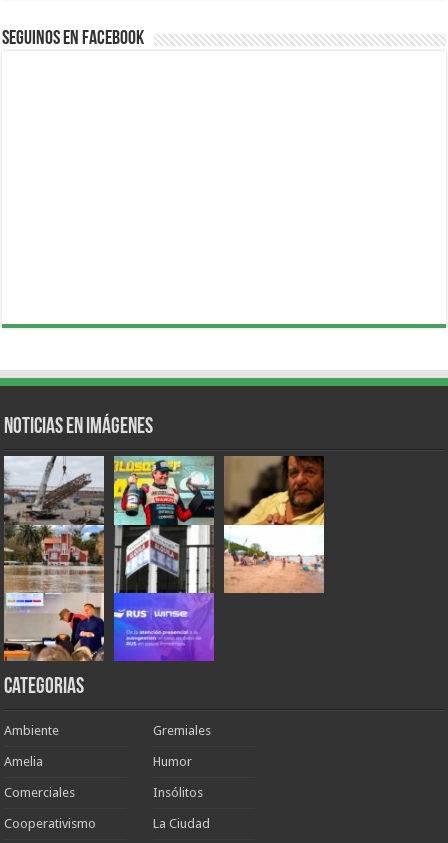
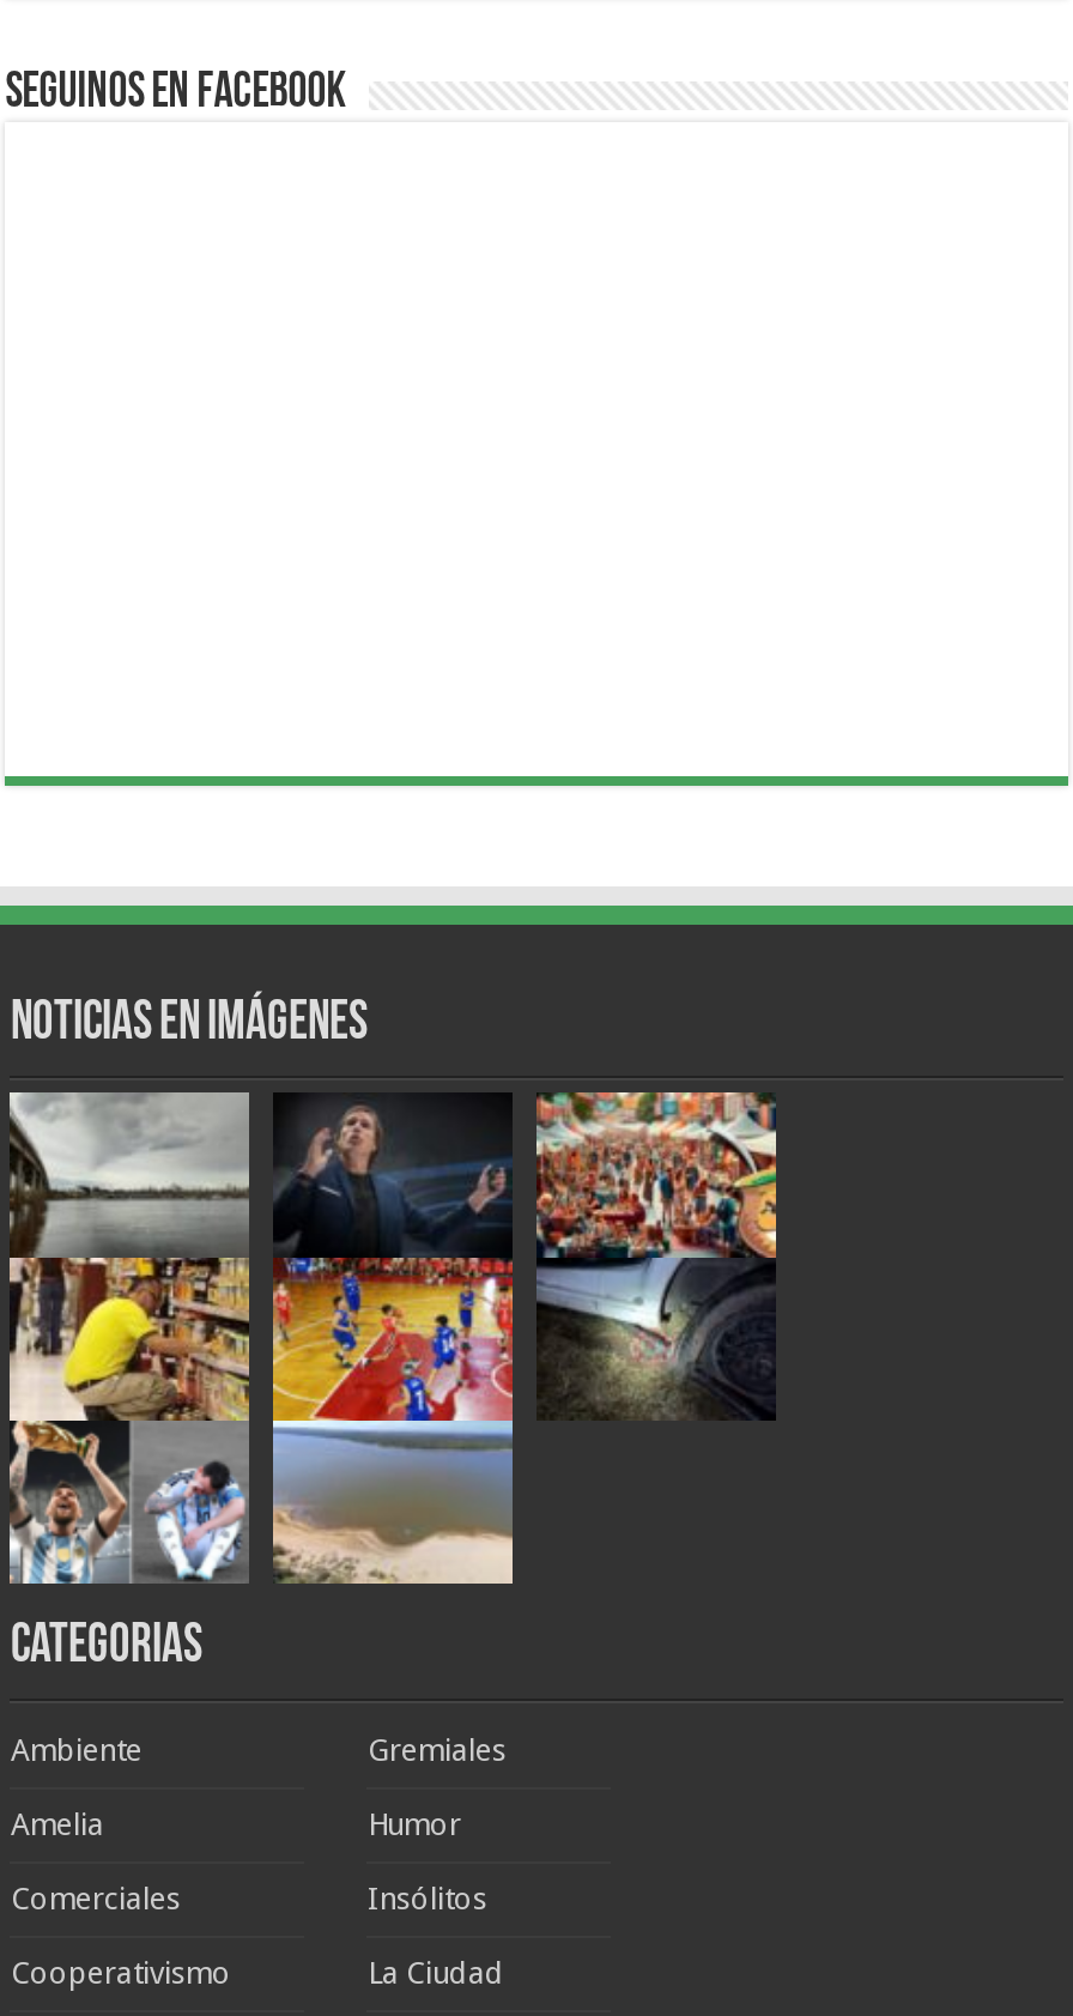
[3,456,105,662] [image] -> [7,1092,249,1586] [image]
[113,455,215,662] [image] -> [271,1092,515,1586] [image]
[223,455,325,594] [image] -> [534,1090,778,1421] [image]

